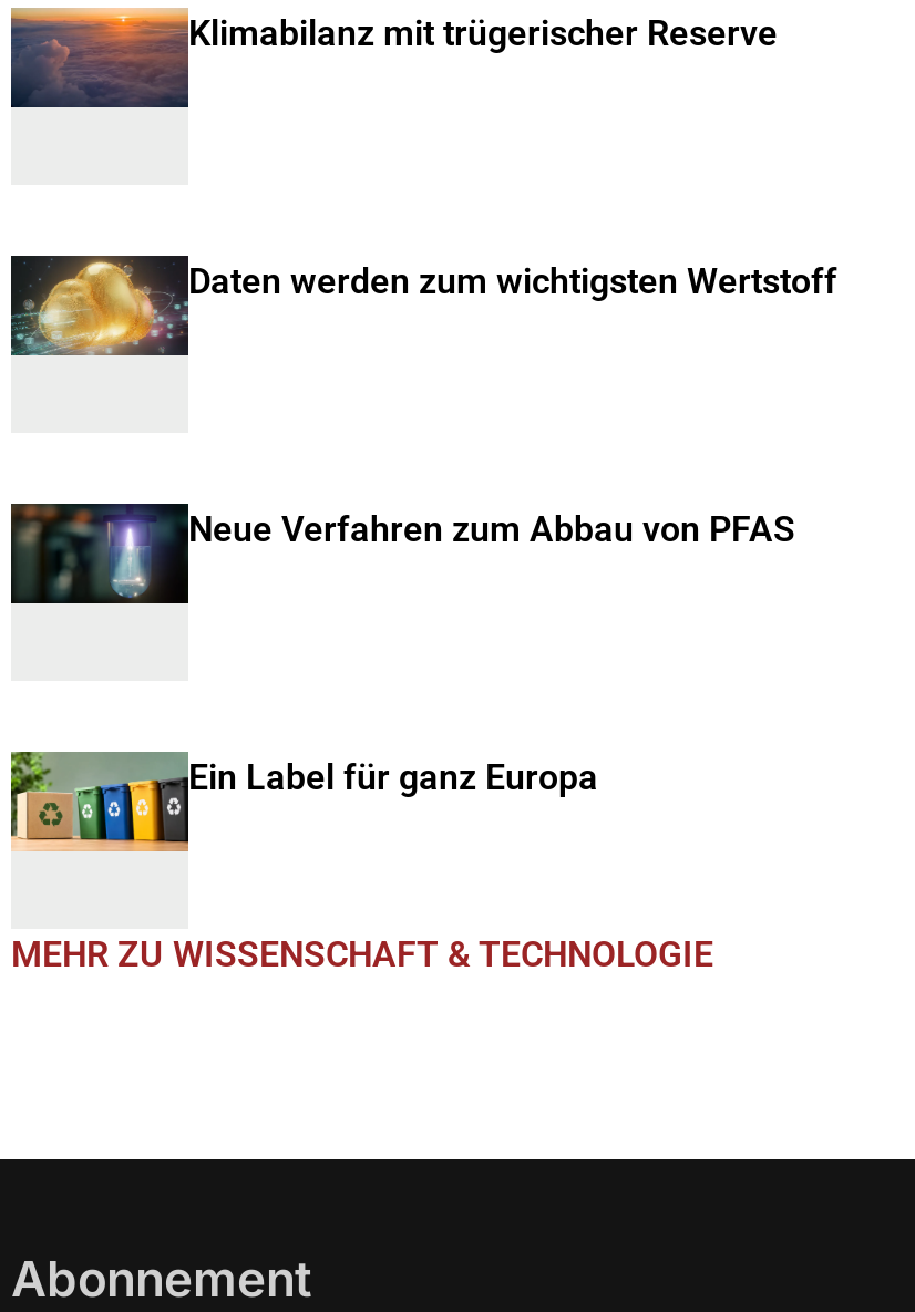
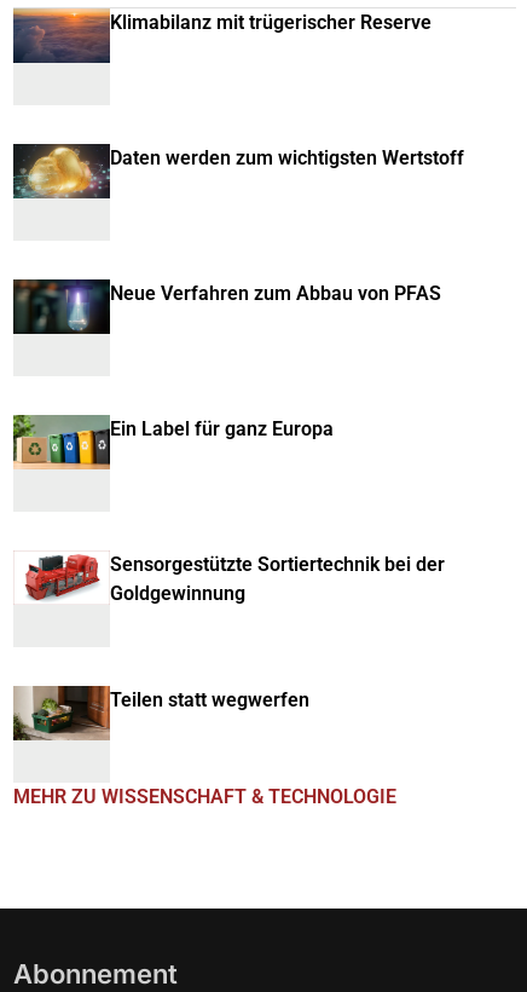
none -> [12,685,309,742] [image] | Teilen statt wegwerfen
none -> [24,553,445,605] [image] | Sensorgestützte Sortiertechnik bei der | Goldgewinnung

